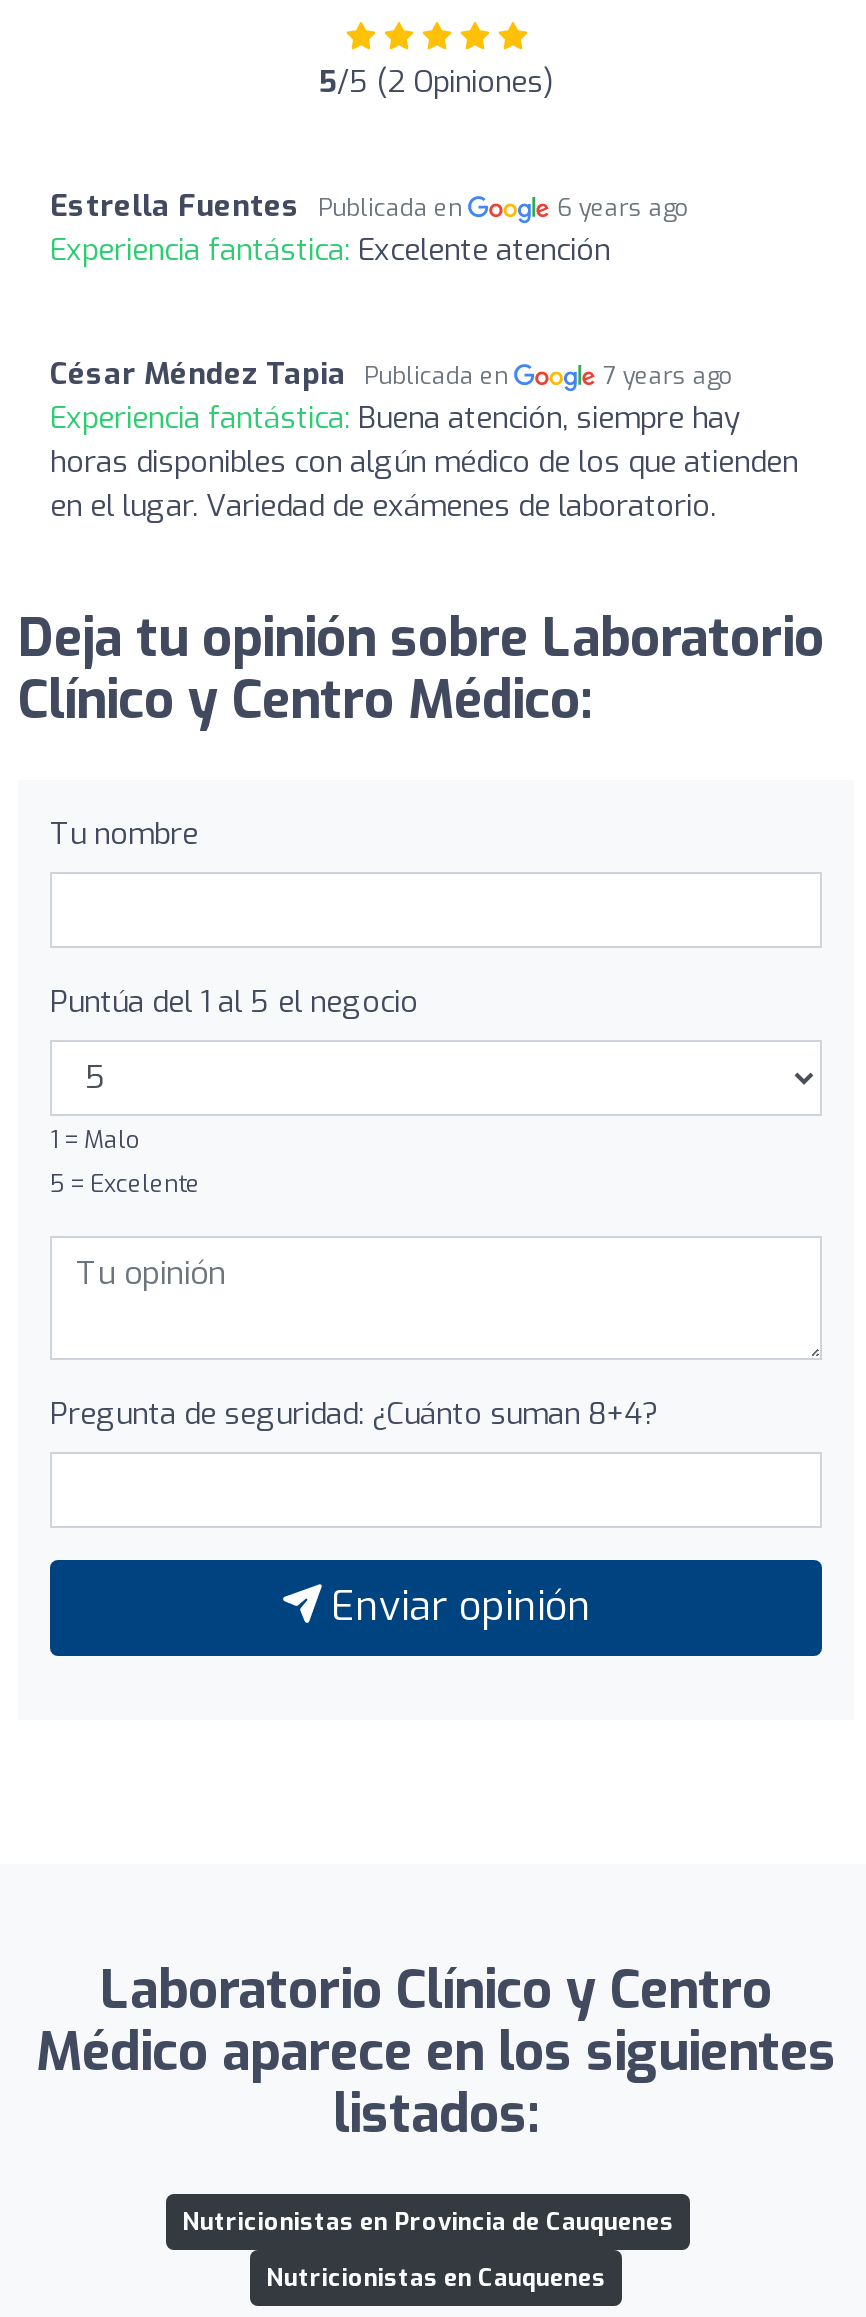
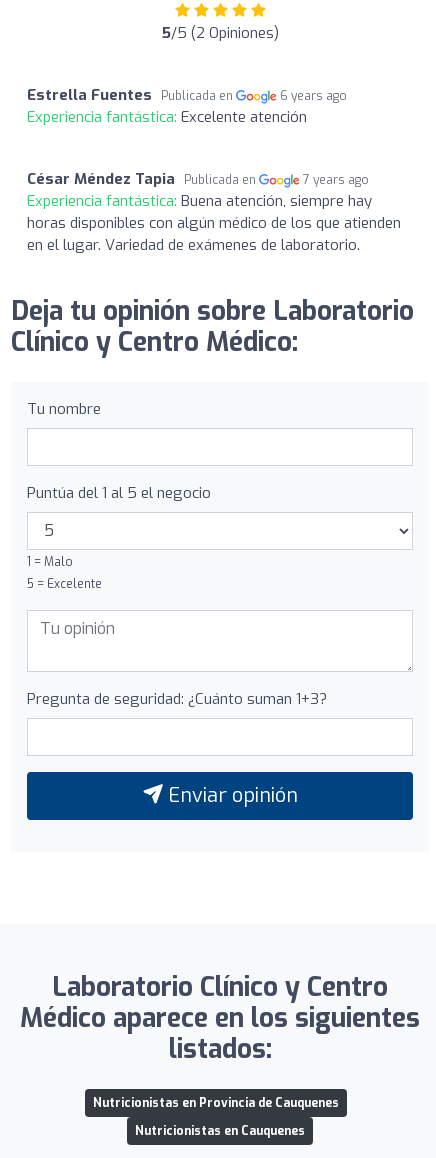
[50,1394,658,1434] Pregunta de seguridad: ¿Cuánto suman 8+4? -> [27,689,327,709] Pregunta de seguridad: ¿Cuánto suman 1+3?

